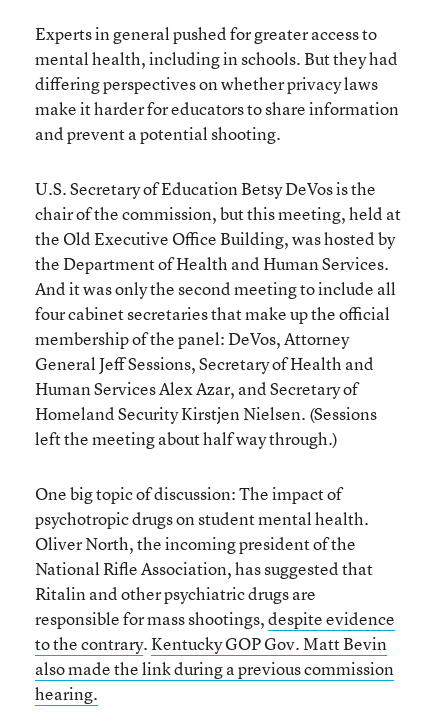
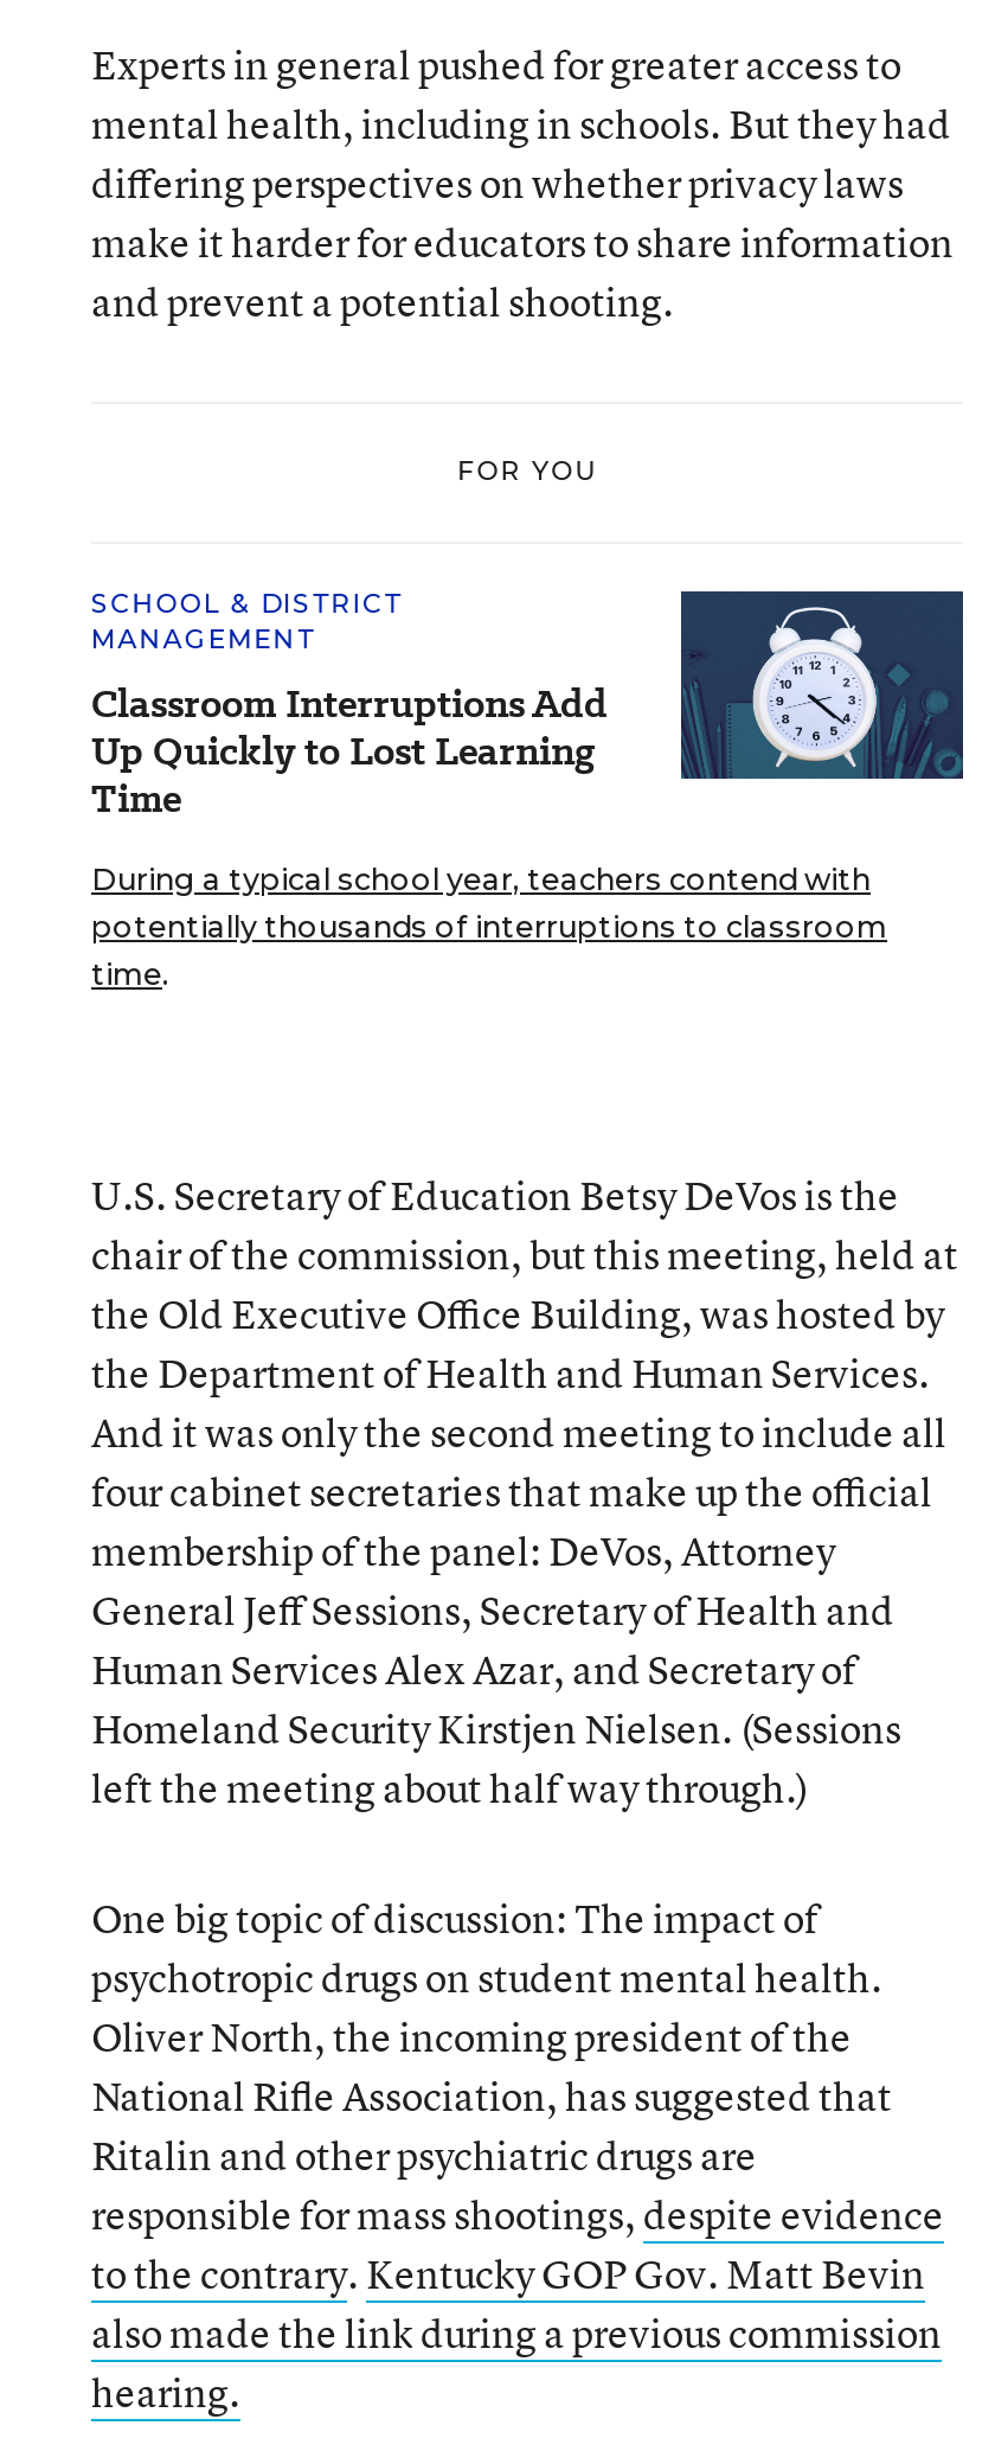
none -> [91,586,965,991] [image] | SCHOOL & DISTRICT | MANAGEMENT | Classroom Interruptions Add | Up Quickly to Lost Learning | Time | During a typical school year, teachers contend with | potentially thousands of interruptions to classroom | time.
none -> [457,454,597,488] FOR YOU

